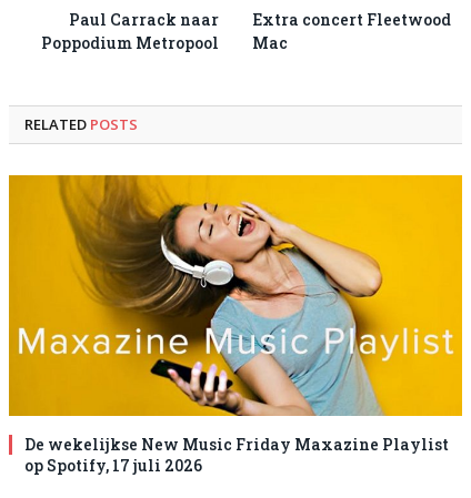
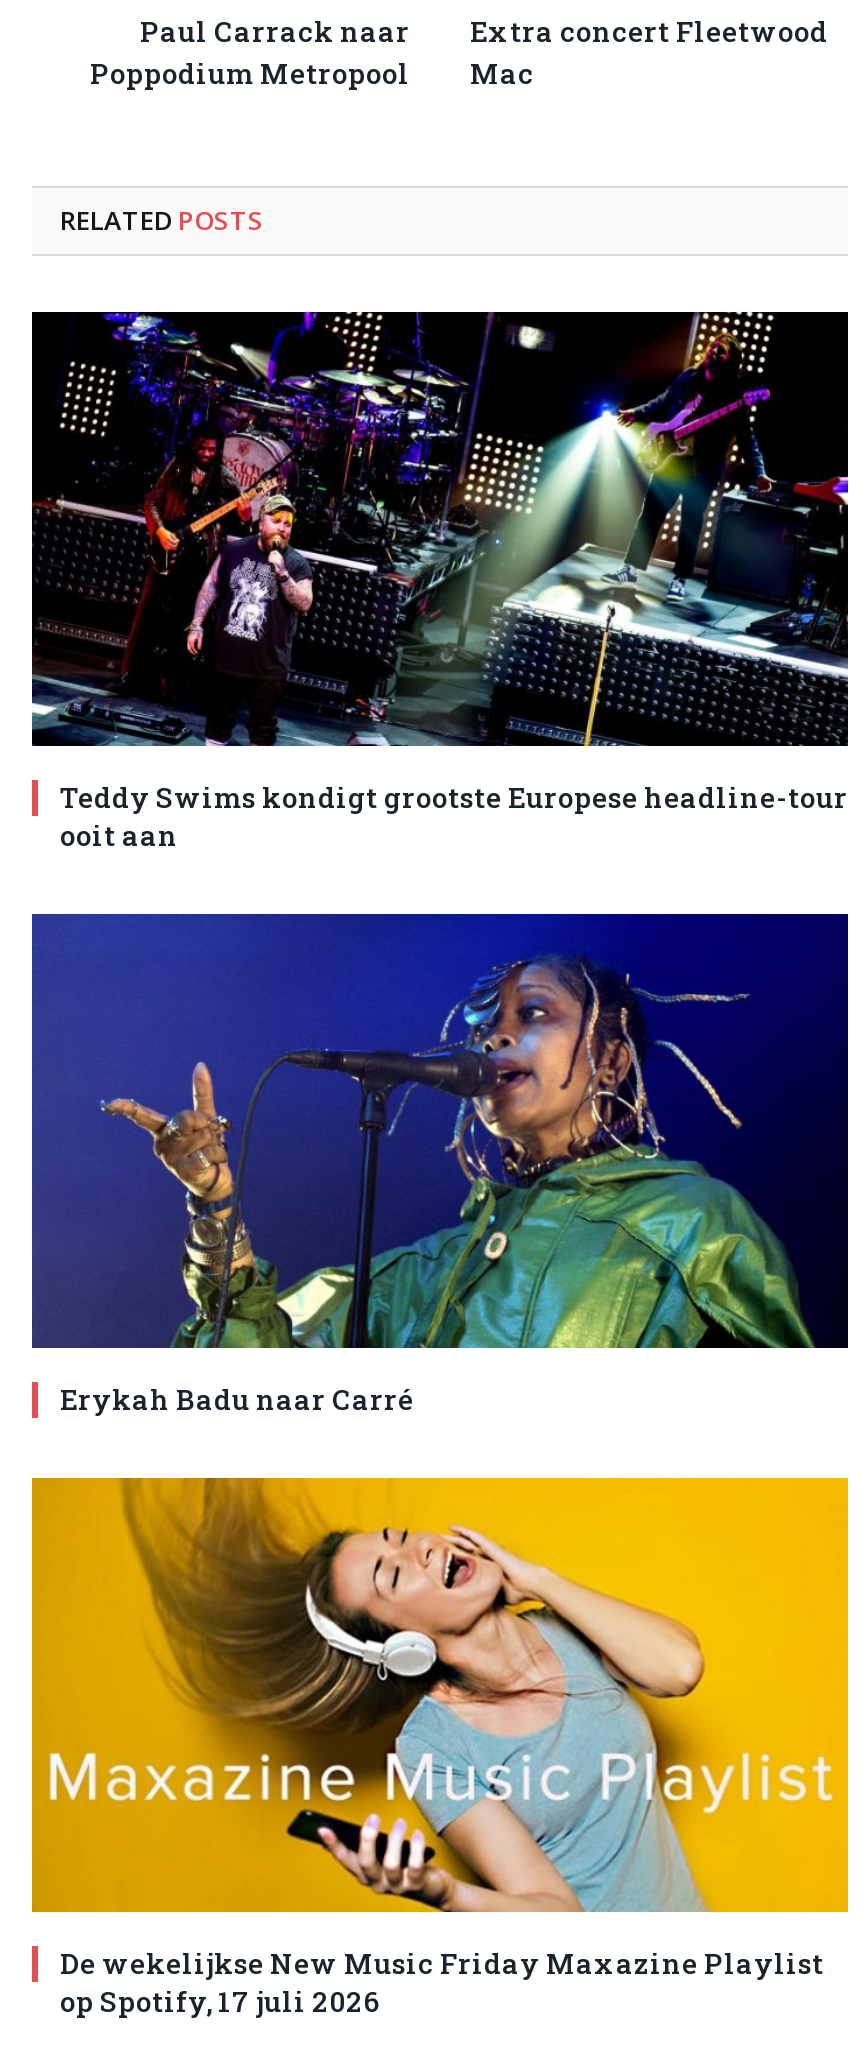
none -> [30,310,850,854] [image] | Teddy Swims kondigt grootste Europese headline-tour | ooit aan
none -> [30,912,850,1418] [image] | Erykah Badu naar Carré

